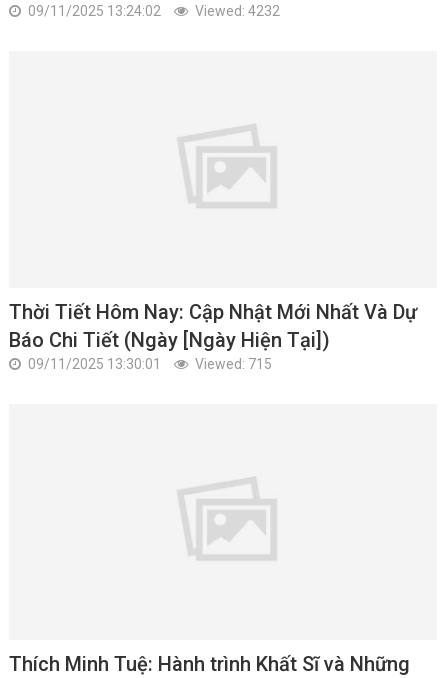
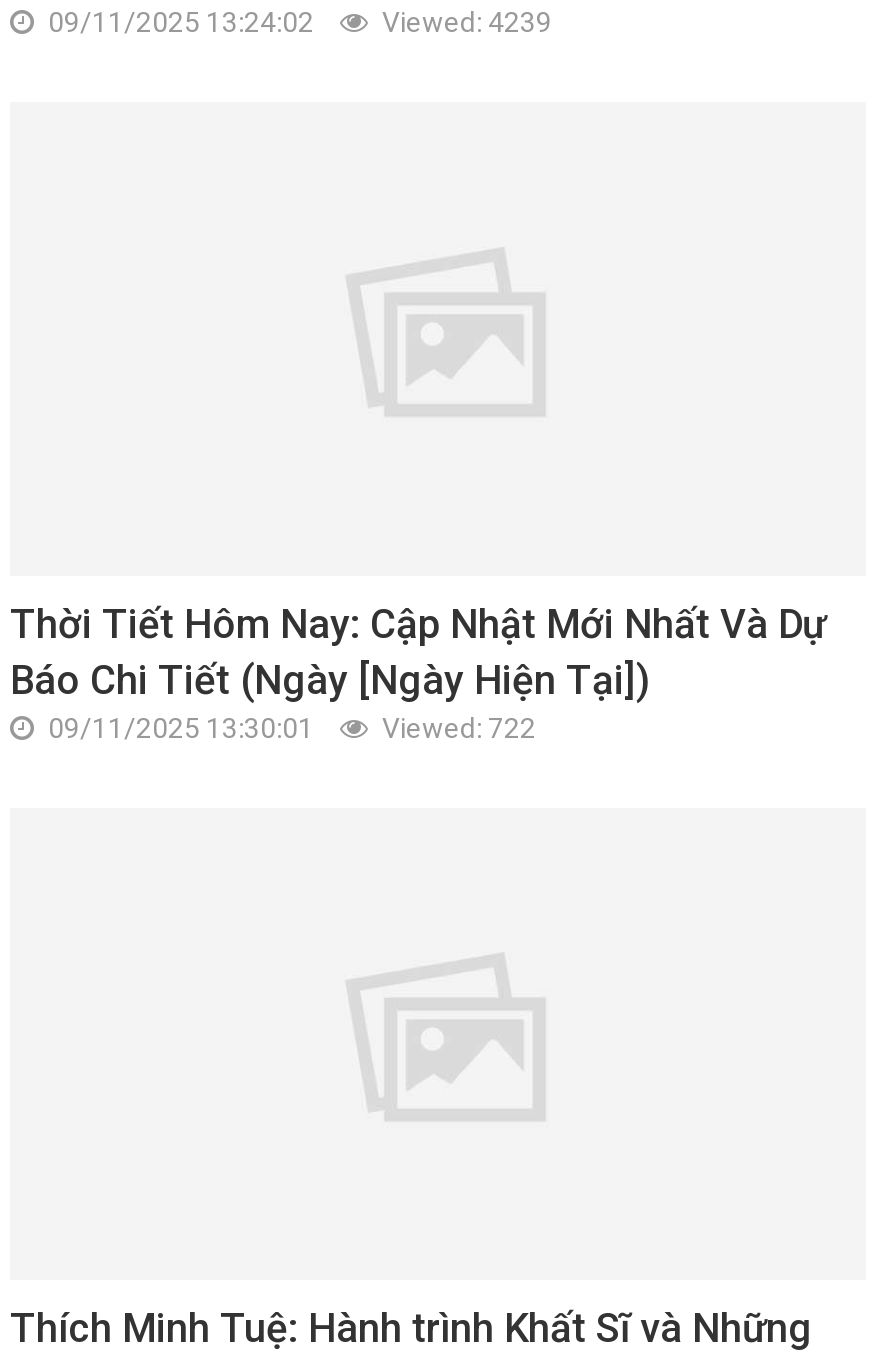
[25,3,280,19] 09/11/2025 13:24:02 Viewed: 4232 -> [42,7,552,39] 09/11/2025 13:24:02 Viewed: 4239
[25,356,272,372] 09/11/2025 13:30:01 Viewed: 715 -> [42,711,536,743] 09/11/2025 13:30:01 Viewed: 722

